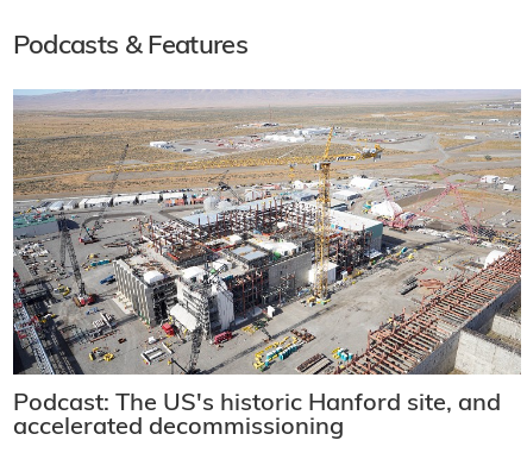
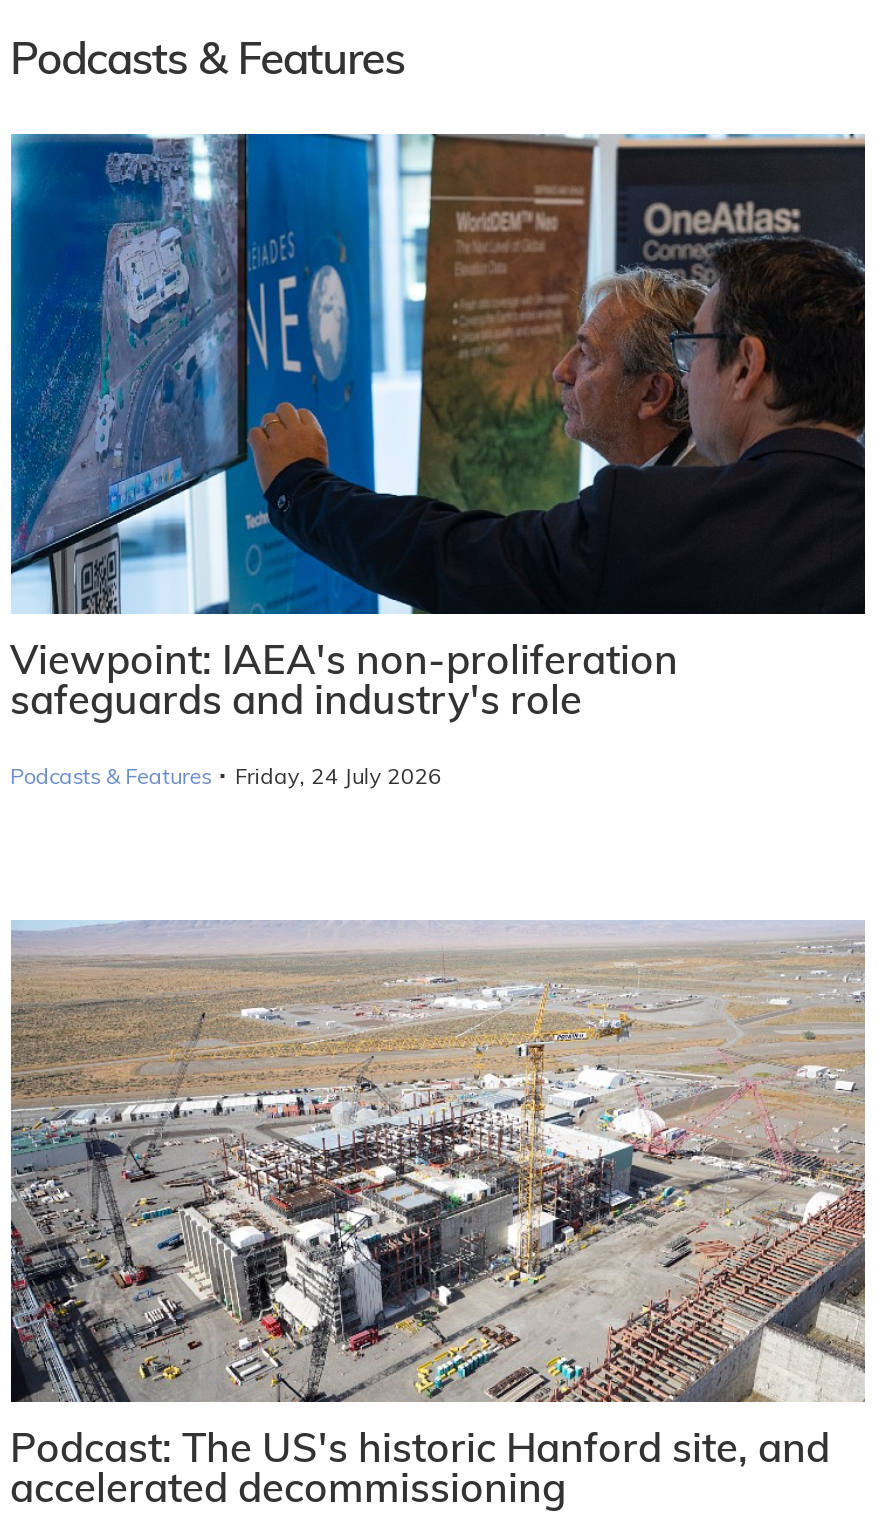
none -> [9,132,867,793] [image] | Viewpoint: IAEA's non-proliferation | safeguards and industry's role | Podcasts & Features · Friday, 24 July 2026

